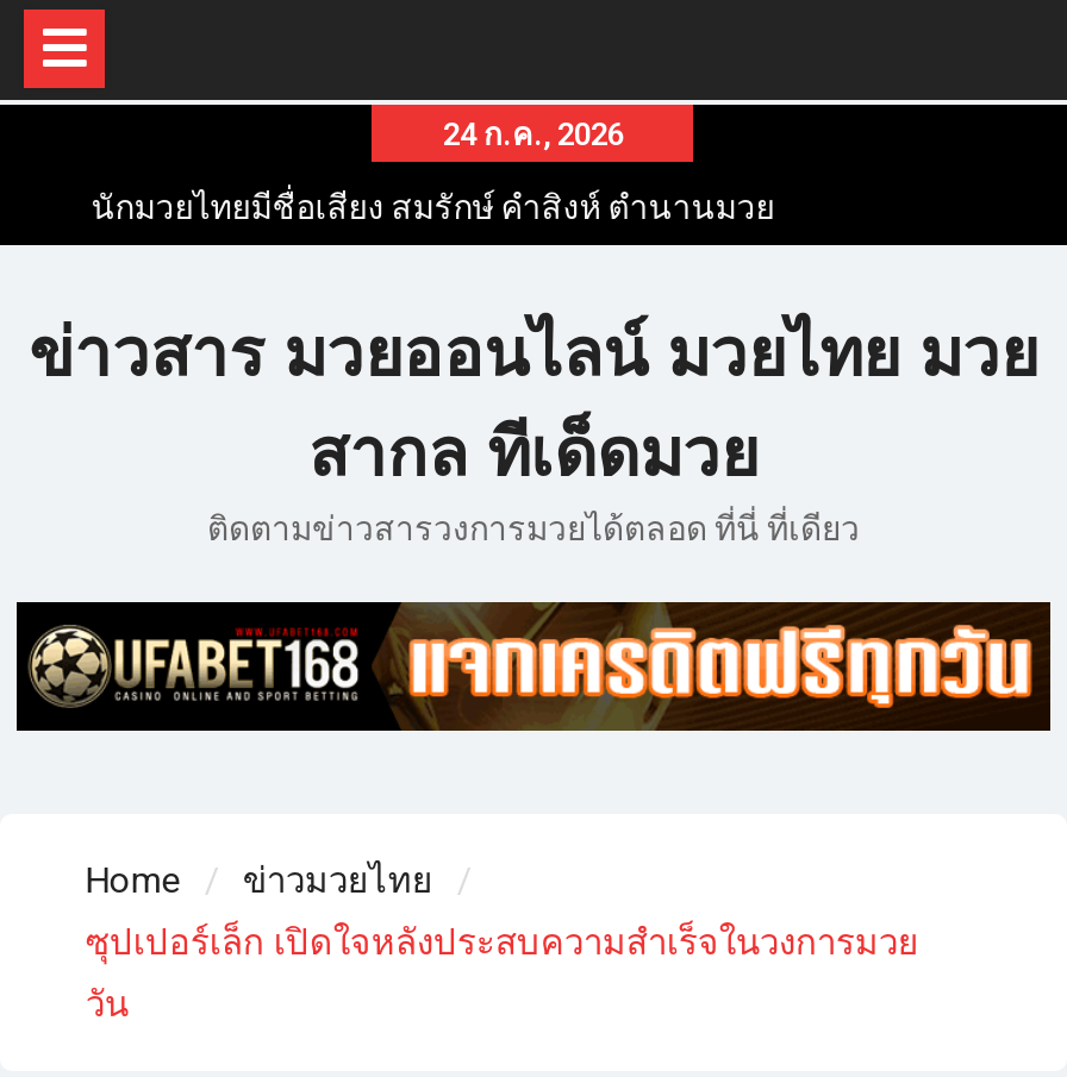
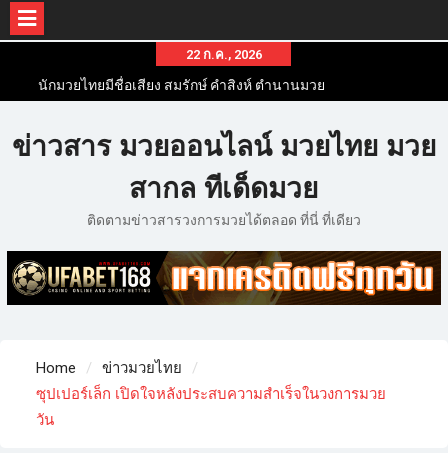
[443,117,624,152] 24 ก.ค., 2026 -> [186,47,262,62] 22 ก.ค., 2026

